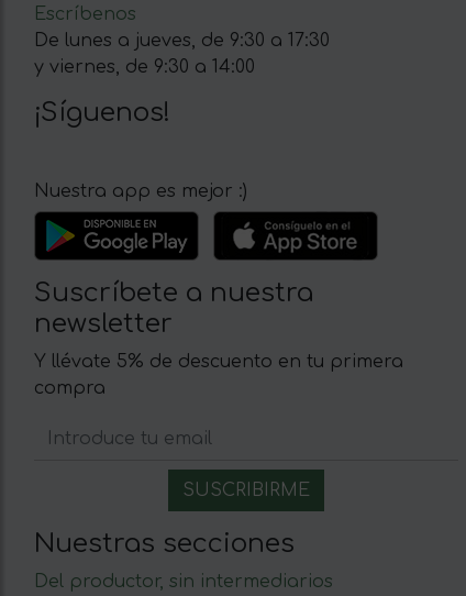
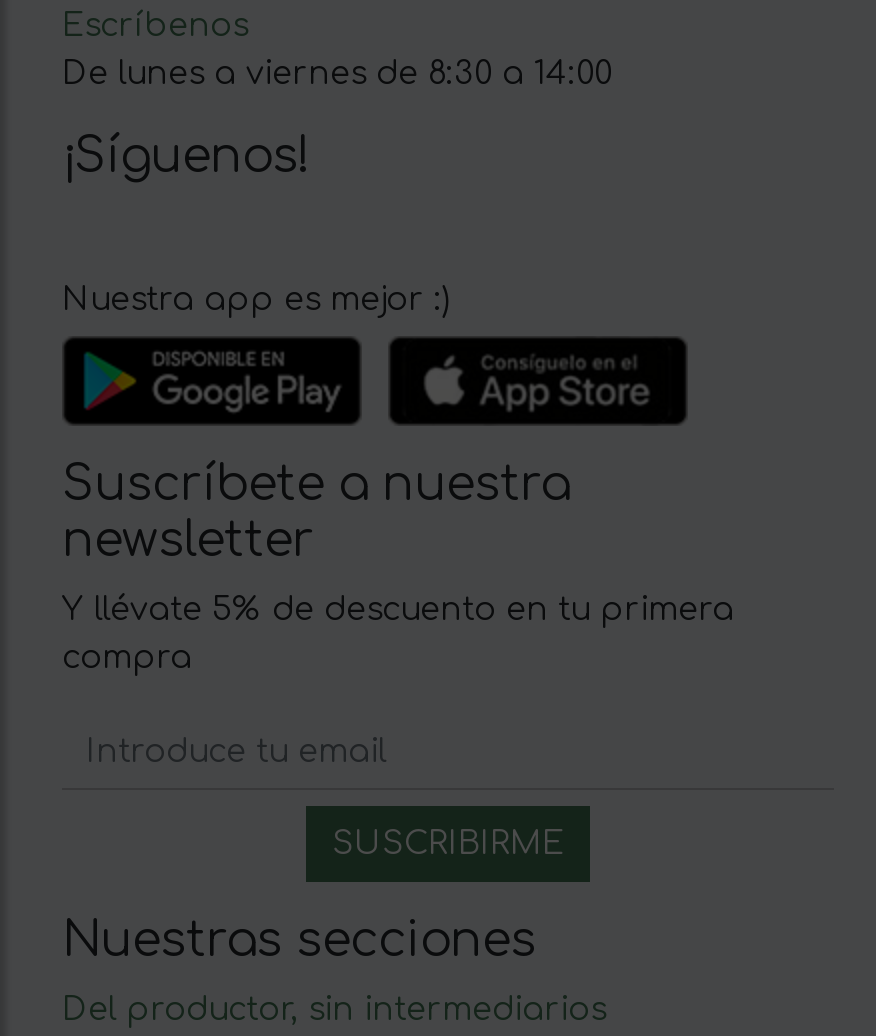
[34,31,330,77] De lunes a jueves, de 9:30 a 17:30 | y viernes, de 9:30 a 14:00 -> [62,56,612,92] De lunes a viernes de 8:30 a 14:00

